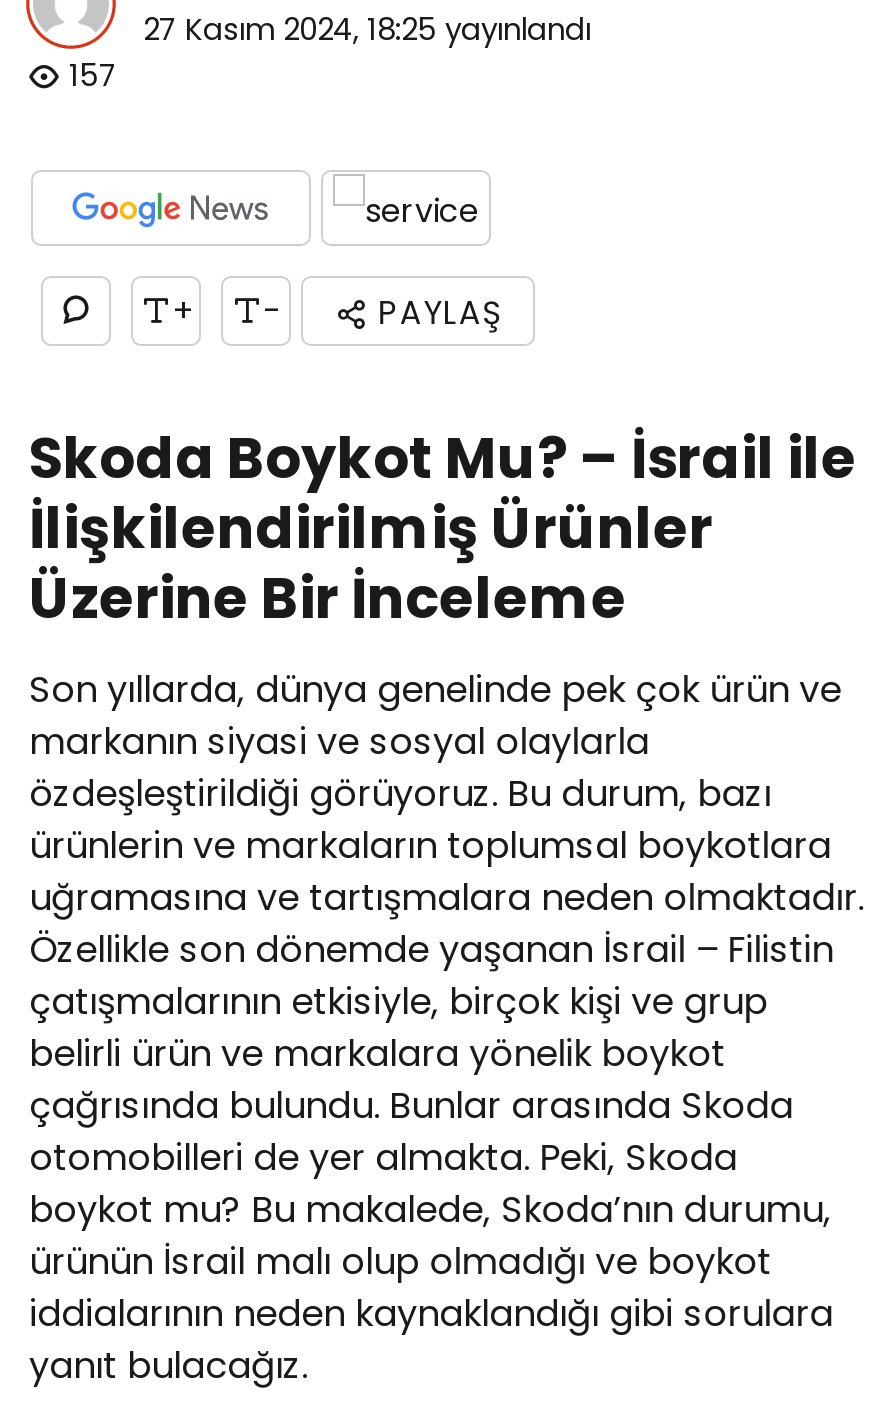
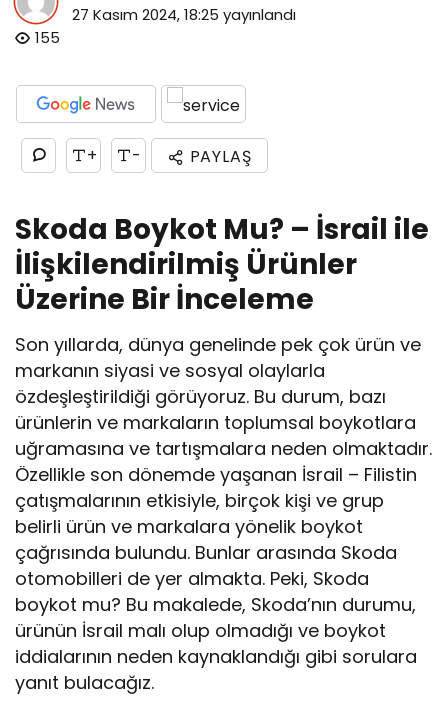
[69,53,117,95] 157 -> [35,26,60,47] 155

